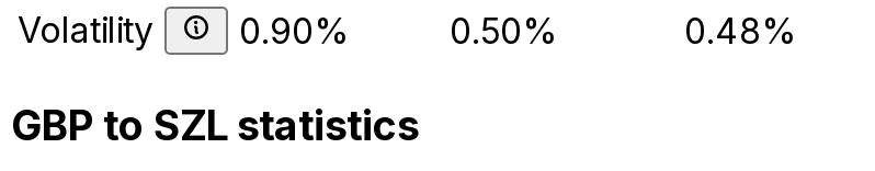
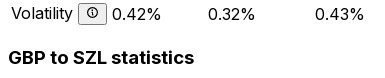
[18,7,349,52] Volatility 0.90% -> [11,3,162,24] Volatility 0.42%
[450,8,557,52] 0.50% -> [208,4,256,24] 0.32%
[684,8,796,52] 0.48% -> [315,4,365,24] 0.43%

